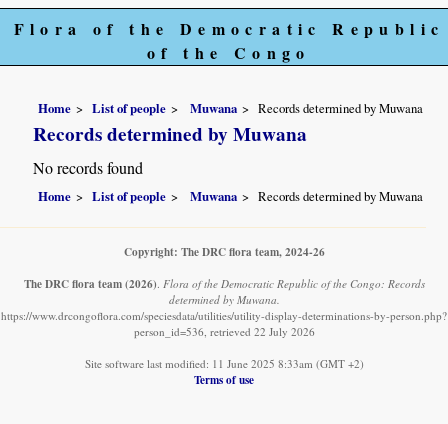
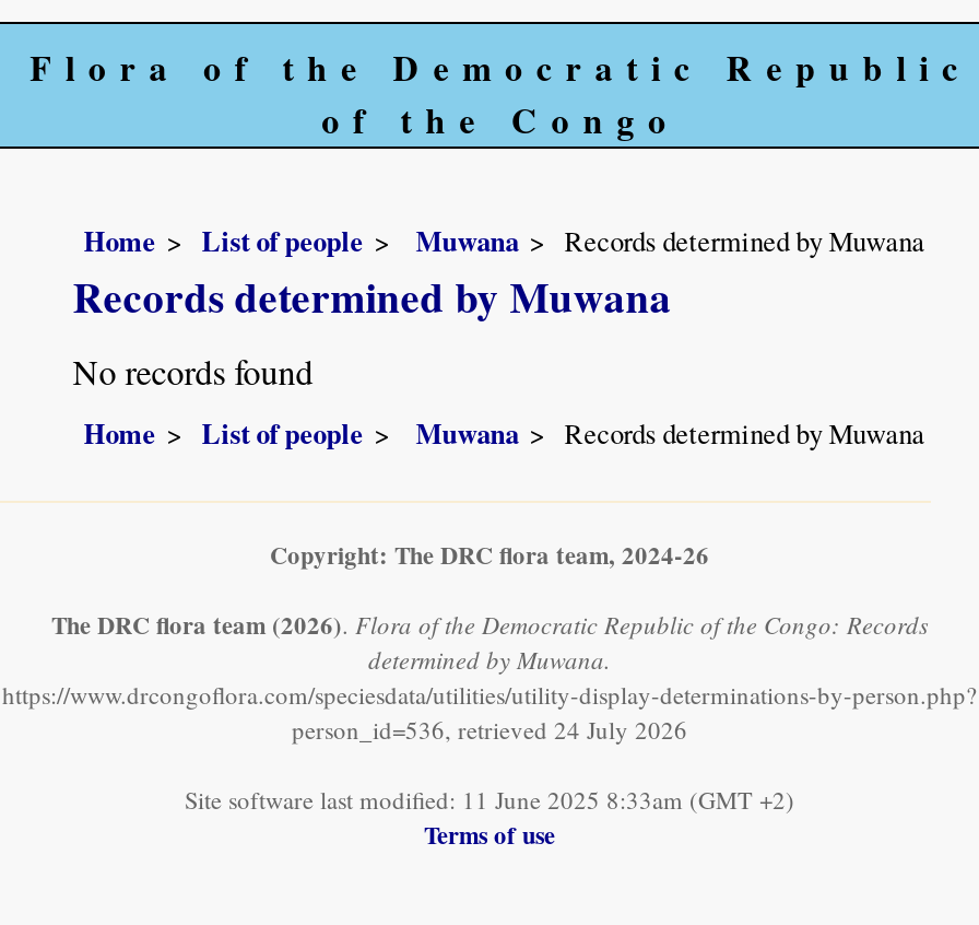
[133,324,314,339] person_id=536, retrieved 22 July 2026 -> [292,713,687,746] person_id=536, retrieved 24 July 2026

